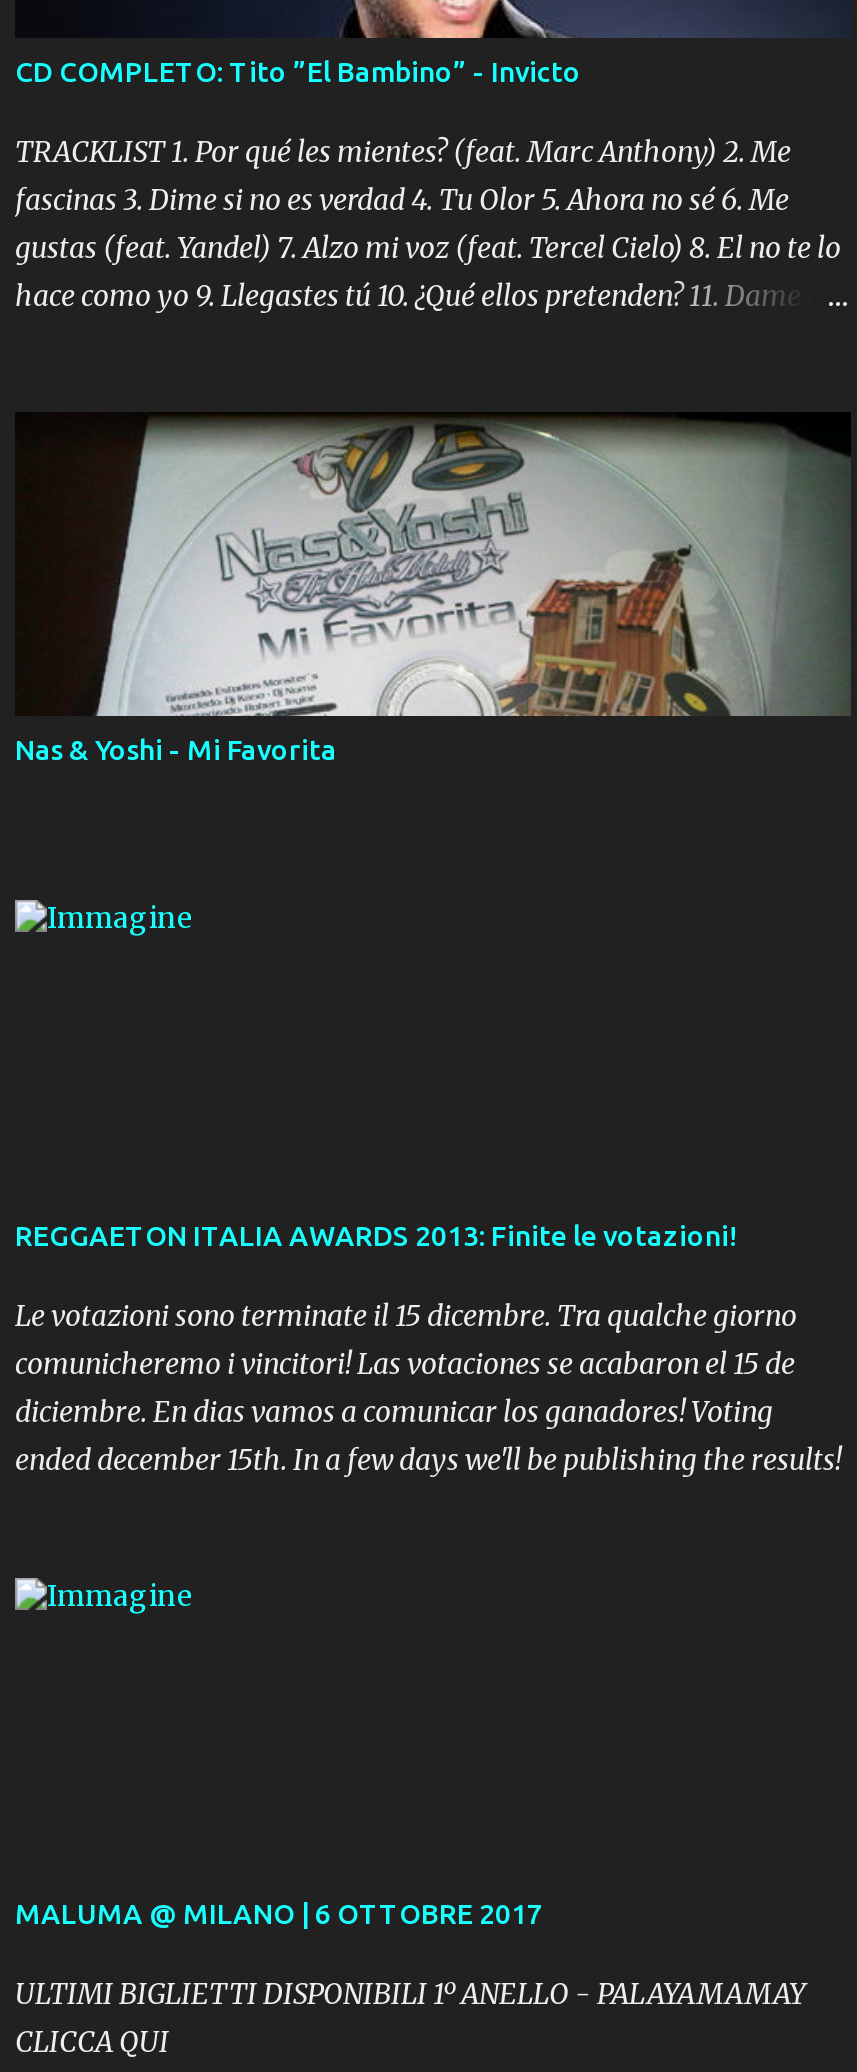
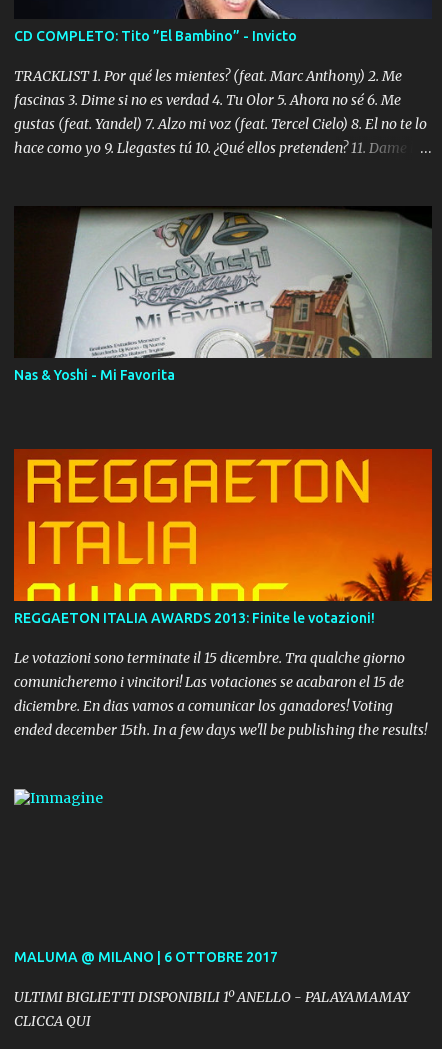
none -> [13,448,433,602] [image]

